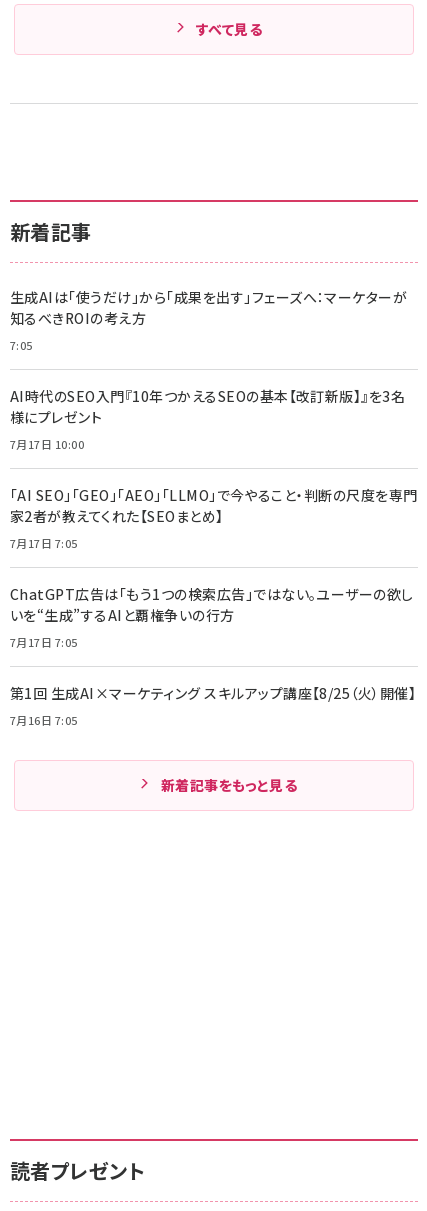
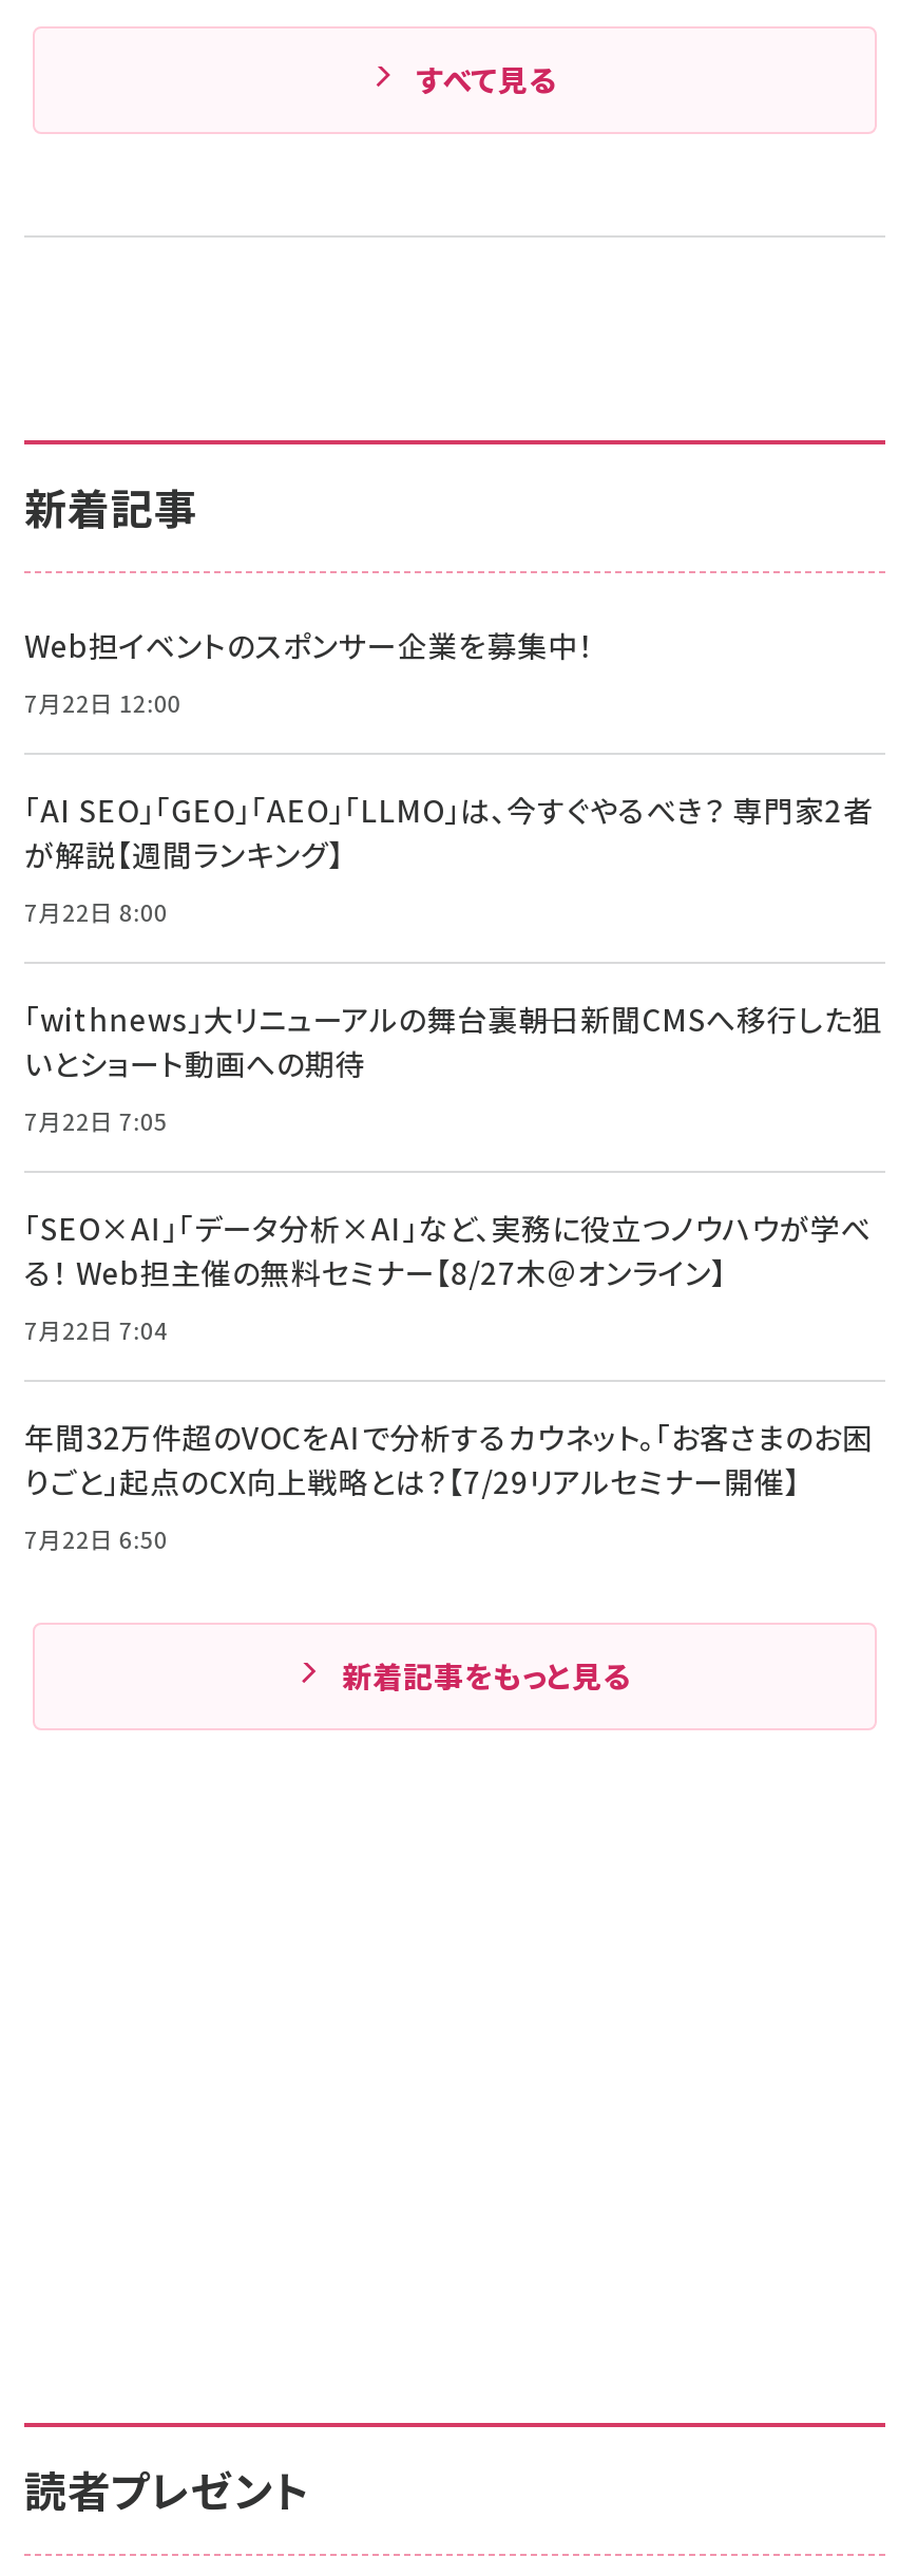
[10,287,407,353] 生成AIは「使うだけ」から「成果を出す」フェーズへ：マーケターが | 知るべきROIの考え方 | 7:05 -> [24,624,594,719] Web担イベントのスポンサー企業を募集中！ | 7月22日 12:00
[10,386,405,452] AI時代のSEO入門『10年つかえるSEOの基本【改訂新版】』を3名 | 様にプレゼント | 7月17日 10:00 -> [24,789,873,928] 「AI SEO」「GEO」「AEO」「LLMO」は、今すぐやるべき？ 専門家2者 | が解説【週間ランキング】 | 7月22日 8:00
[10,485,418,551] 「AI SEO」「GEO」「AEO」「LLMO」で今やること・判断の尺度を専門 | 家2者が教えてくれた【SEOまとめ】 | 7月17日 7:05 -> [24,998,883,1137] 「withnews」大リニューアルの舞台裏――朝日新聞CMSへ移行した狙 | いとショート動画への期待 | 7月22日 7:05
[10,584,414,650] ChatGPT広告は「もう1つの検索広告」ではない。ユーザーの欲し | いを“生成”するAIと覇権争いの行方 | 7月17日 7:05 -> [24,1207,871,1346] 「SEO×AI」「データ分析×AI」など、実務に役立つノウハウが学べ | る！ Web担主催の無料セミナー【8/27木＠オンライン】 | 7月22日 7:04
[10,683,416,728] 第1回 生成AI×マーケティング スキルアップ講座【8/25（火）開催】 | 7月16日 7:05 -> [24,1416,872,1555] 年間32万件超のVOCをAIで分析するカウネット。「お客さまのお困 | りごと」起点のCX向上戦略とは？【7/29リアルセミナー開催】 | 7月22日 6:50

